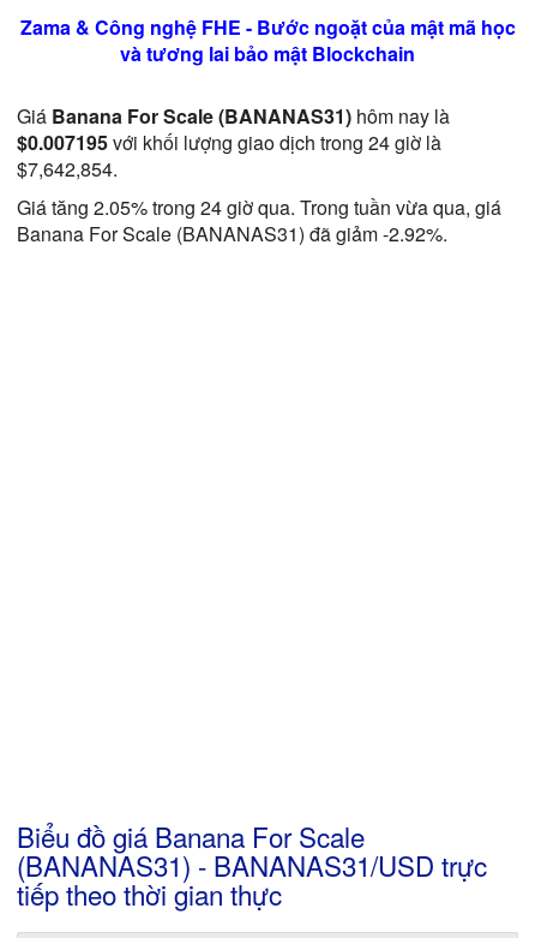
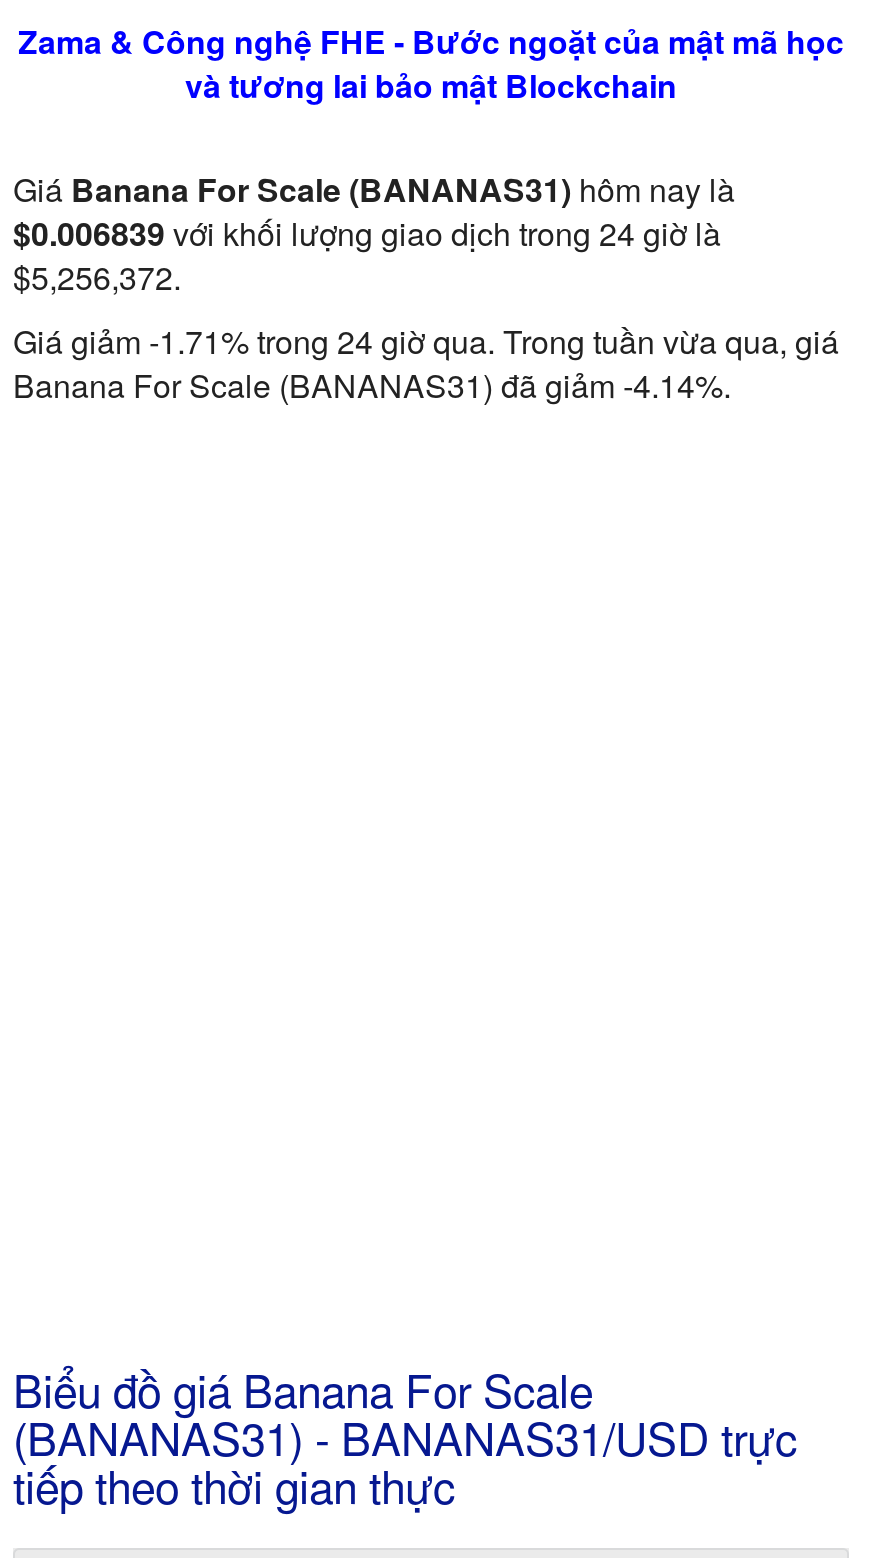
[17,129,441,156] $0.007195 với khối lượng giao dịch trong 24 giờ là -> [13,210,721,256] $0.006839 với khối lượng giao dịch trong 24 giờ là
[17,155,118,183] $7,642,854. -> [13,254,181,300] $5,256,372.
[17,193,501,221] Giá tăng 2.05% trong 24 giờ qua. Trong tuần vừa qua, giá -> [13,318,839,364] Giá giảm -1.71% trong 24 giờ qua. Trong tuần vừa qua, giá
[17,220,447,247] Banana For Scale (BANANAS31) đã giảm -2.92%. -> [13,362,731,408] Banana For Scale (BANANAS31) đã giảm -4.14%.

